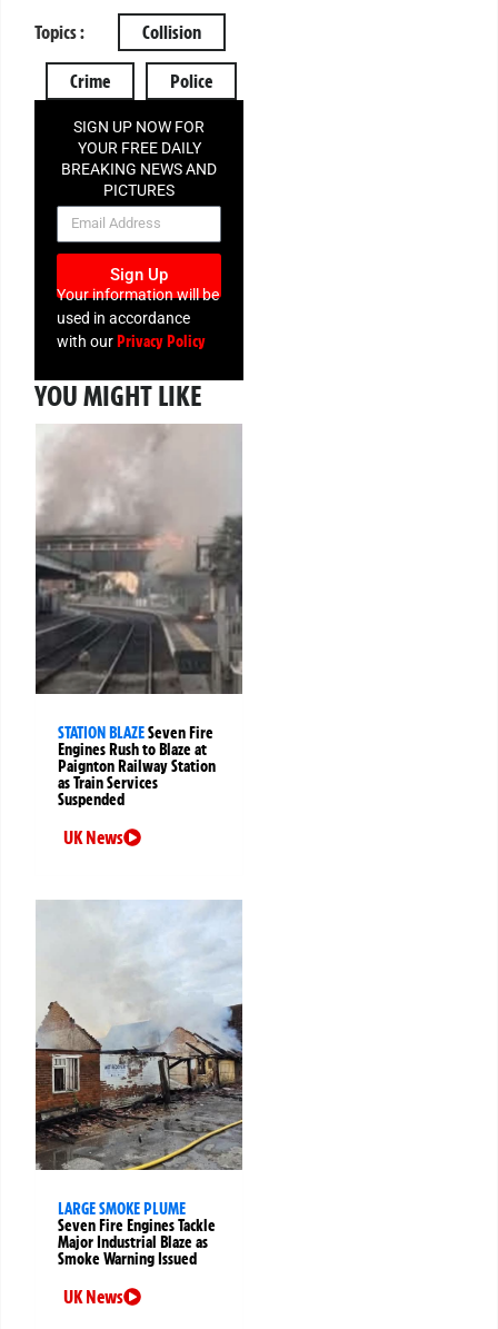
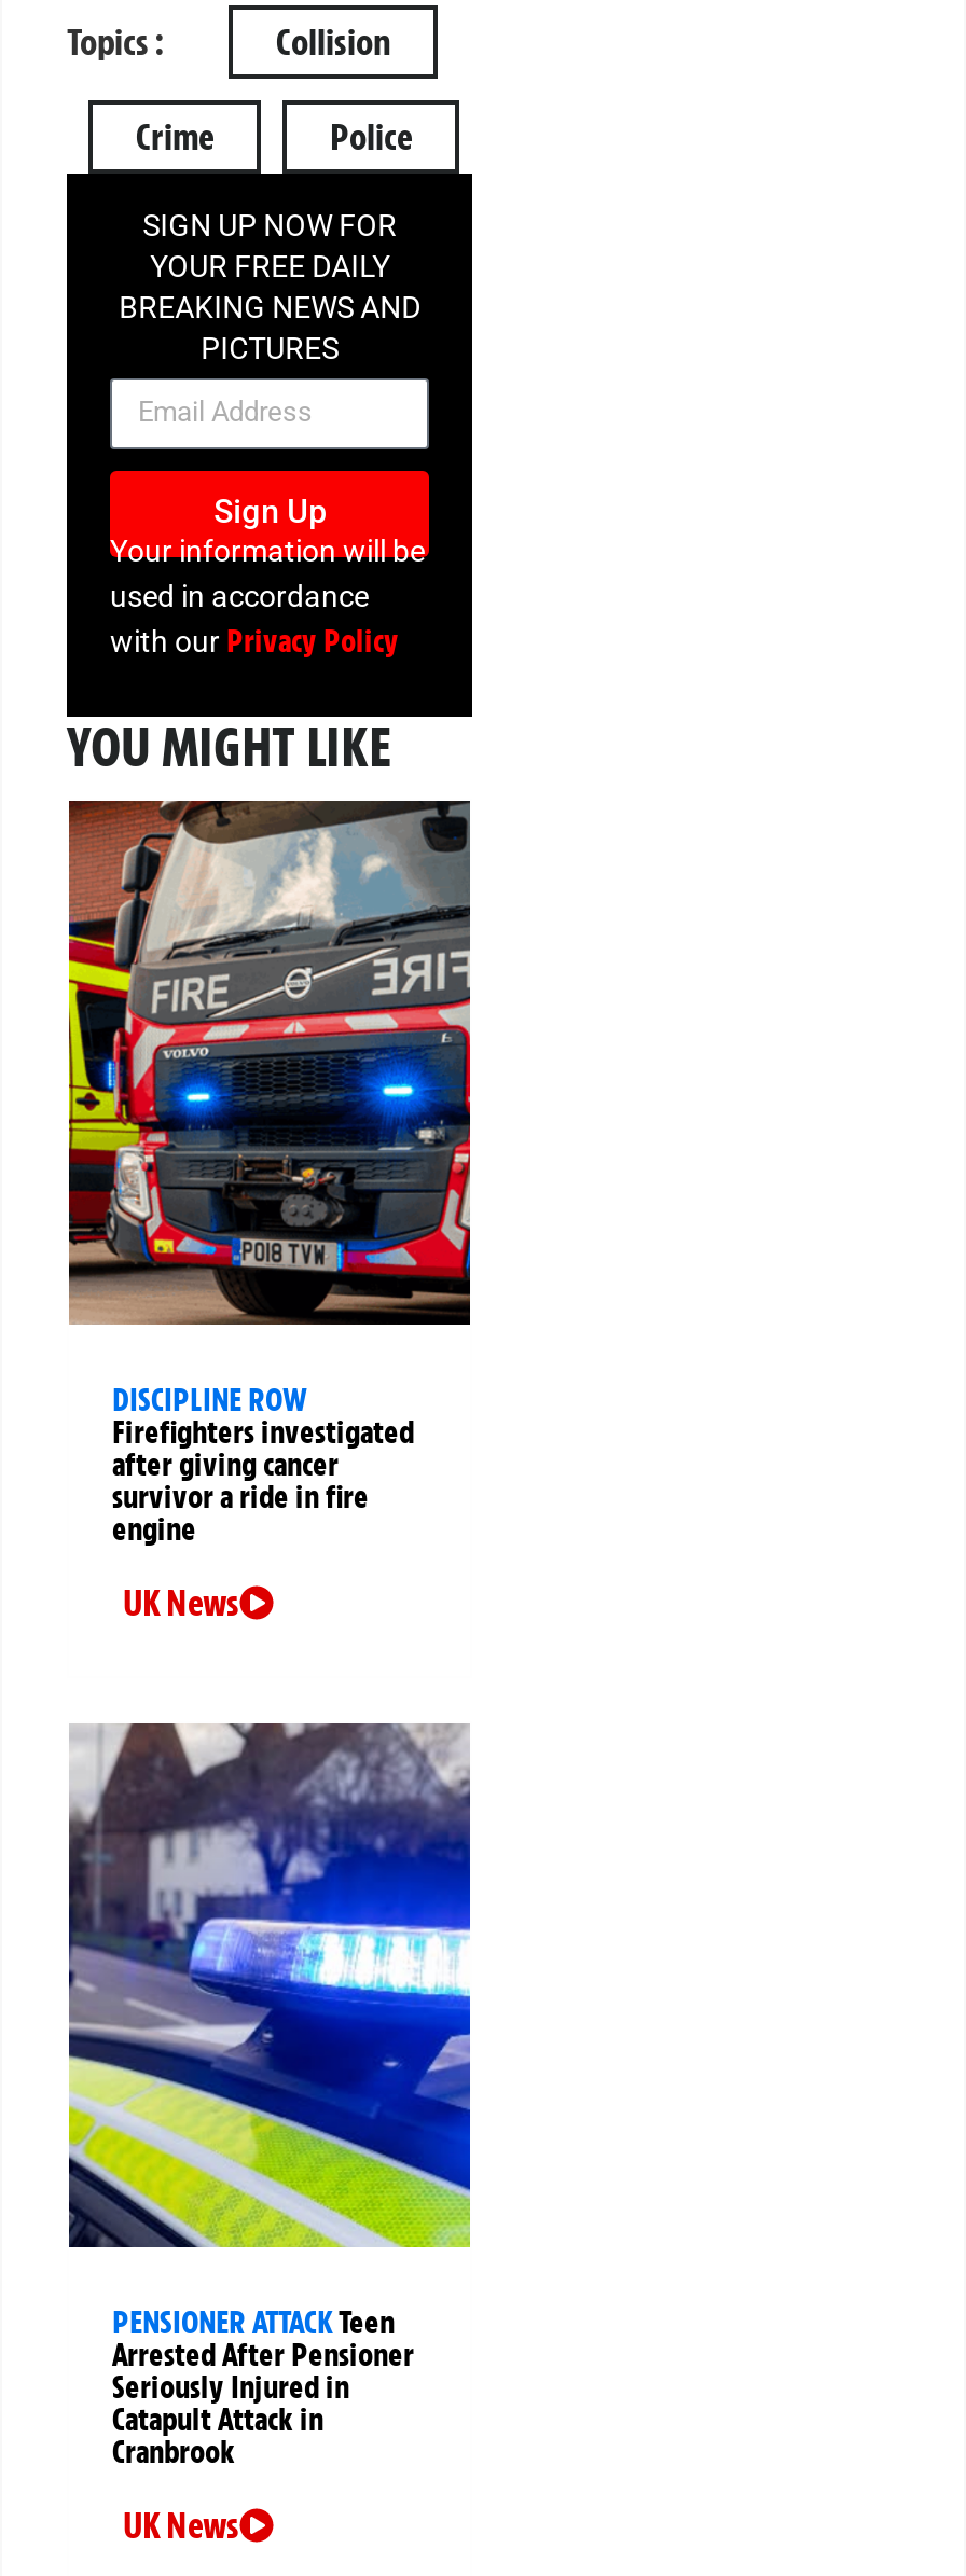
[34,424,243,810] [image] | STATION BLAZE Seven Fire | Engines Rush to Blaze at | Paignton Railway Station | as Train Services | Suspended -> [67,799,472,1549] [image] | DISCIPLINE ROW | Firefighters investigated | after giving cancer | survivor a ride in fire | engine
[34,900,243,1269] [image] | LARGE SMOKE PLUME | Seven Fire Engines Tackle | Major Industrial Blaze as | Smoke Warning Issued -> [67,1721,472,2472] [image] | PENSIONER ATTACK Teen | Arrested After Pensioner | Seriously Injured in | Catapult Attack in | Cranbrook

